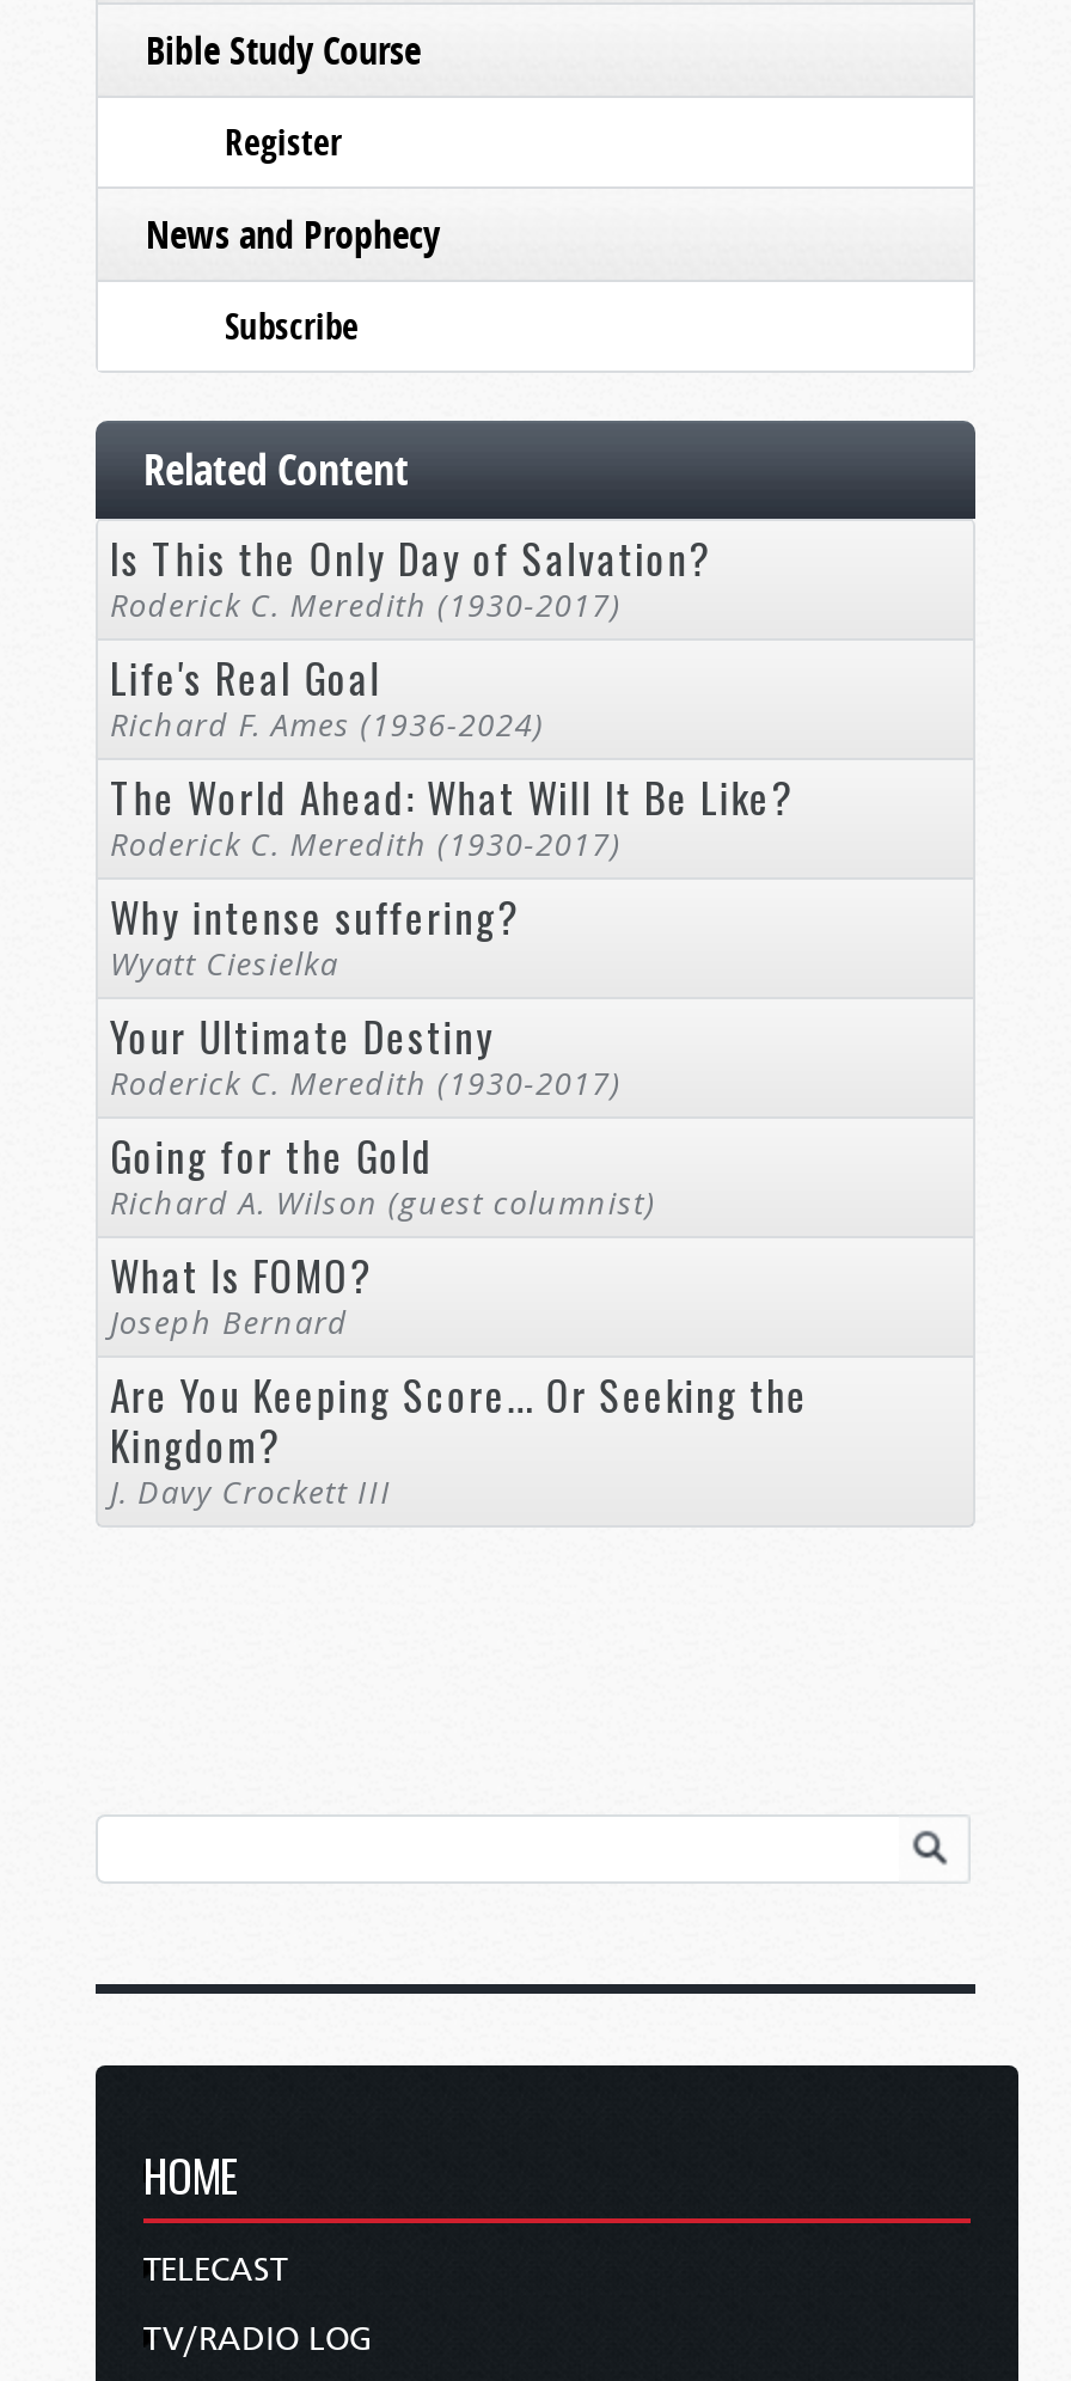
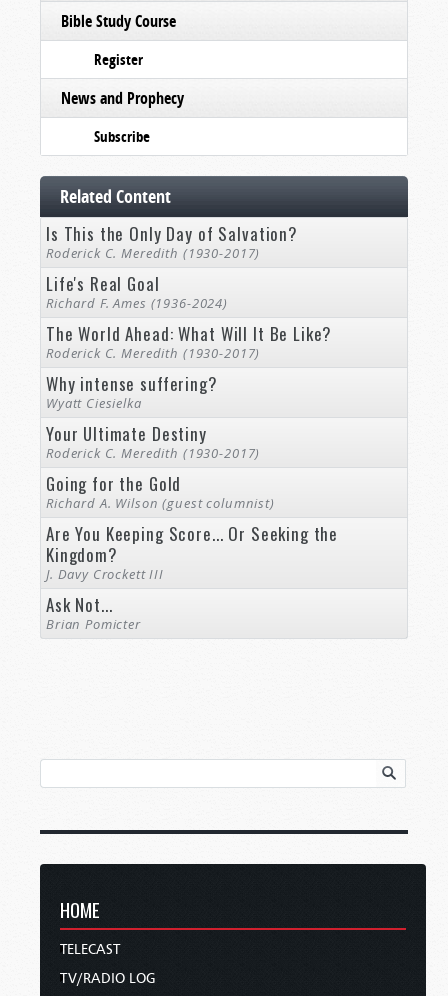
[110,1245,373,1343] What Is FOMO? | Joseph Bernard -> none
moved [110,1365,809,1513] -> [46,521,338,583]: Are You Keeping Score... Or Seeking the | Kingdom? | J. Davy Crockett III
none -> [46,592,141,633] Ask Not... | Brian Pomicter

